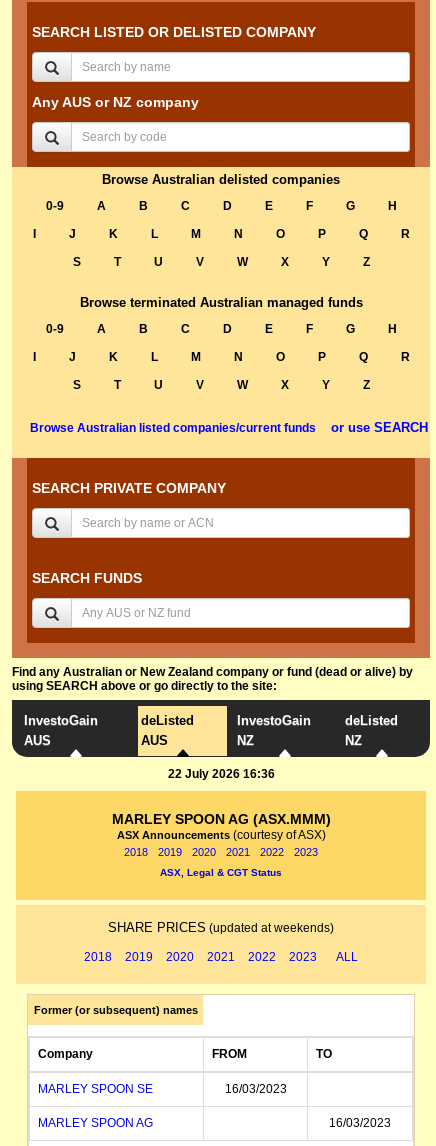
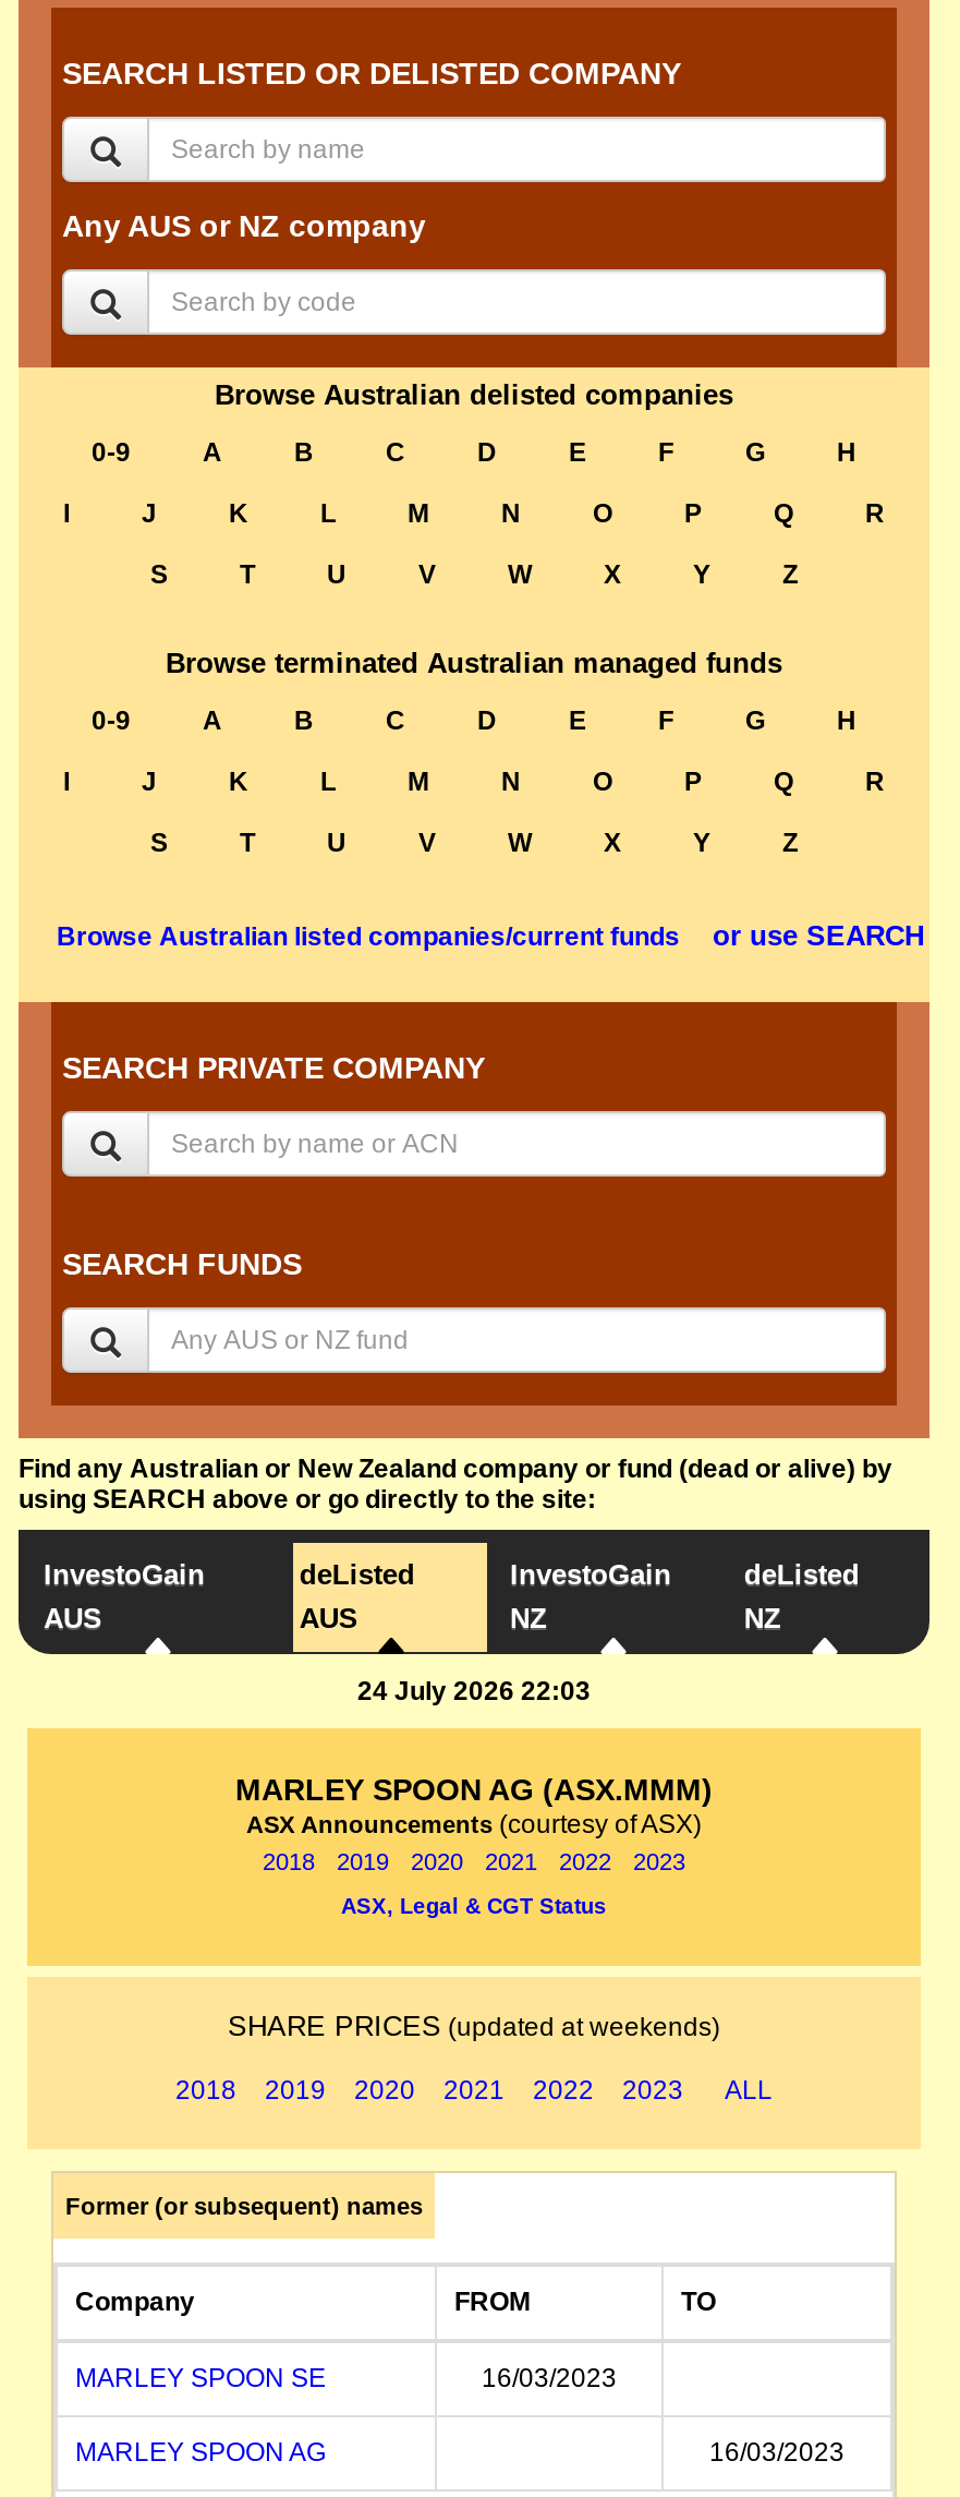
[167,767,274,781] 22 July 2026 16:36 -> [357,1676,591,1706] 24 July 2026 22:03

